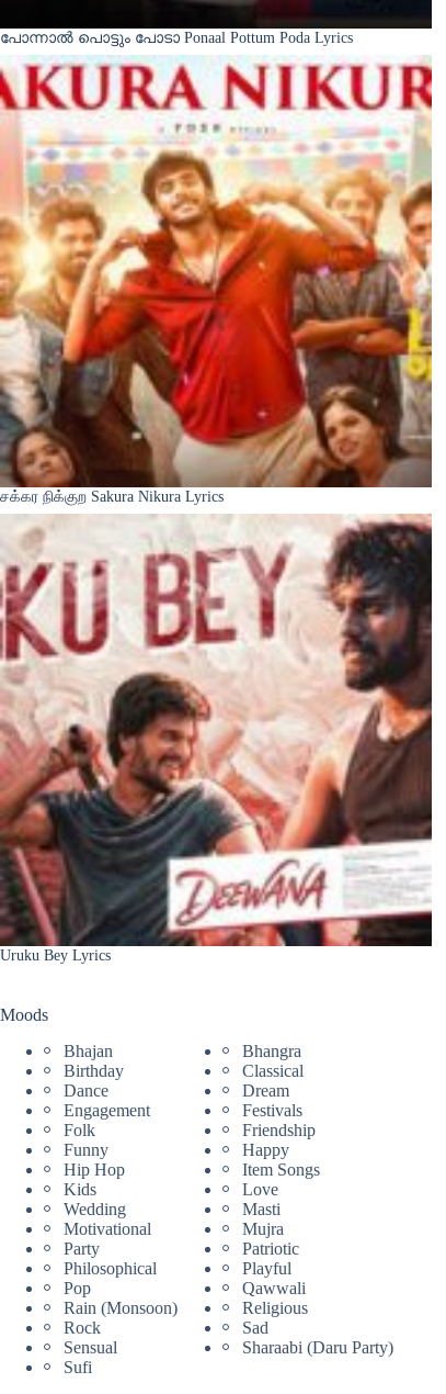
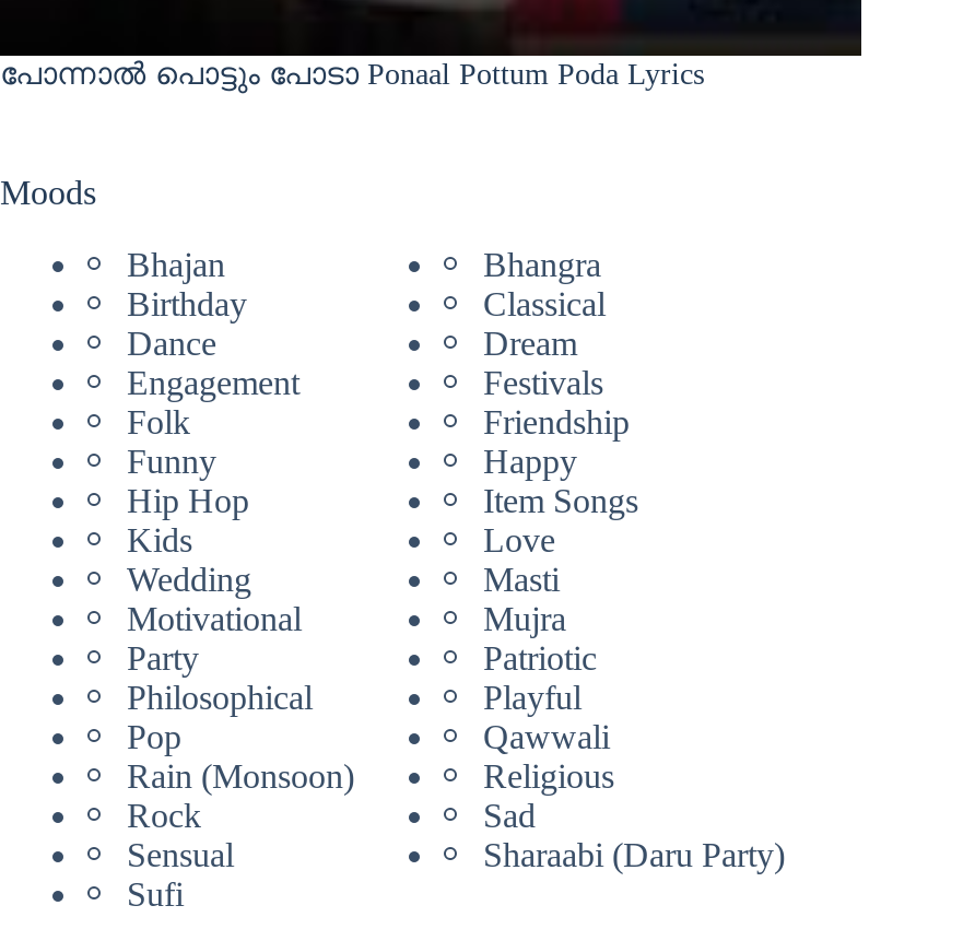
[0,55,433,505] [image] | சக்கர நிக்குற Sakura Nikura Lyrics -> none
[0,514,433,964] [image] | Uruku Bey Lyrics -> none

